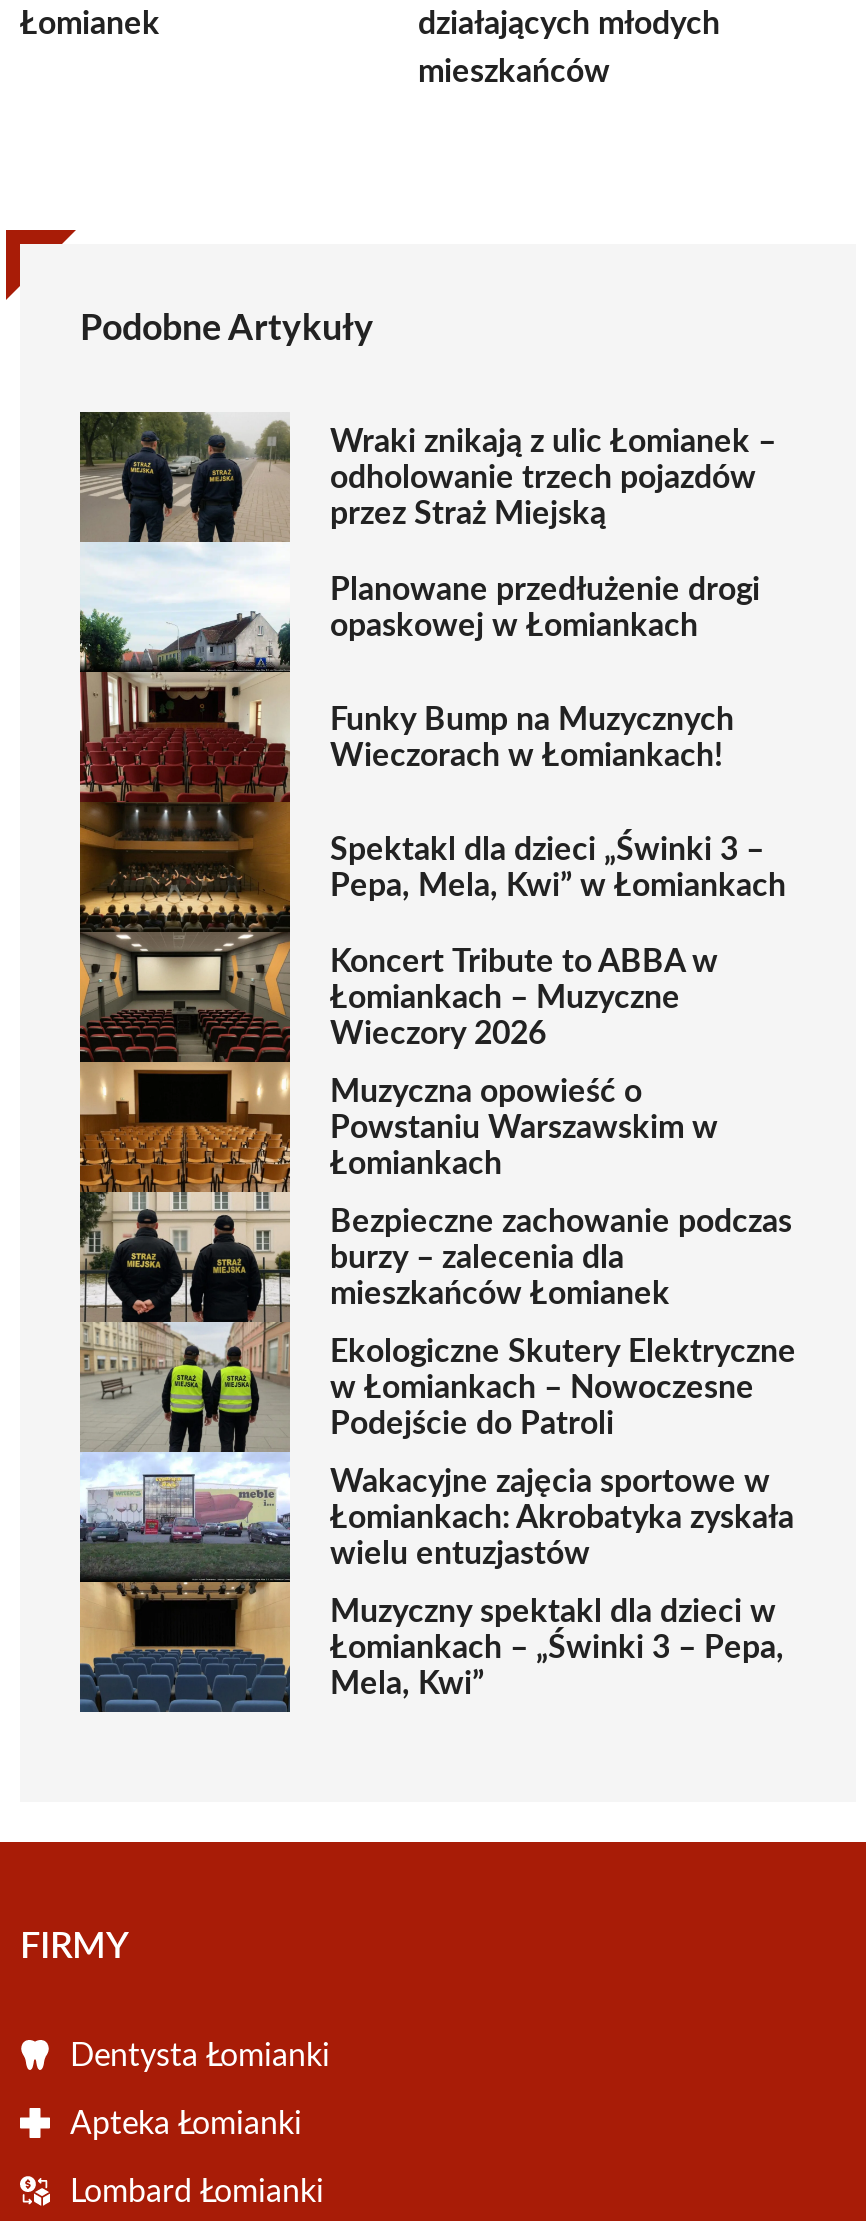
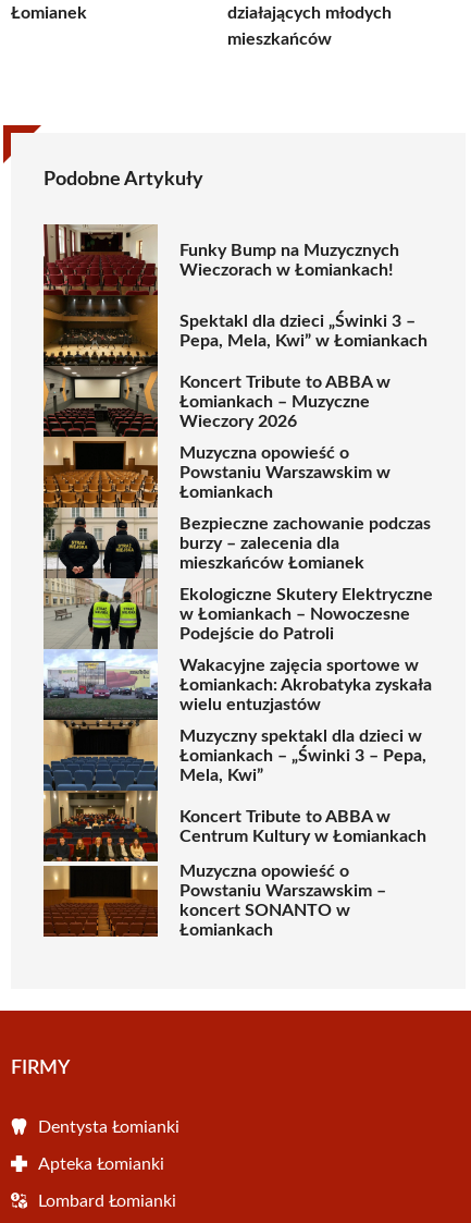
[78,412,776,641] [image] | Wraki znikają z ulic Łomianek – | odholowanie trzech pojazdów | przez Straż Miejską | Planowane przedłużenie drogi | opaskowej w Łomiankach -> none
[80,608,292,674] [image] -> none
moved [330,703,796,1699] -> [179,241,433,784]: Funky Bump na Muzycznych | Wieczorach w Łomiankach! | Spektakl dla dzieci „Świnki 3 – | ... | Łomiankach – „Świnki 3 – Pepa, | Mela, Kwi”
none -> [42,791,426,940] [image] | Koncert Tribute to ABBA w | Centrum Kultury w Łomiankach | Muzyczna opowieść o | Powstaniu Warszawskim – | koncert SONANTO w | Łomiankach

